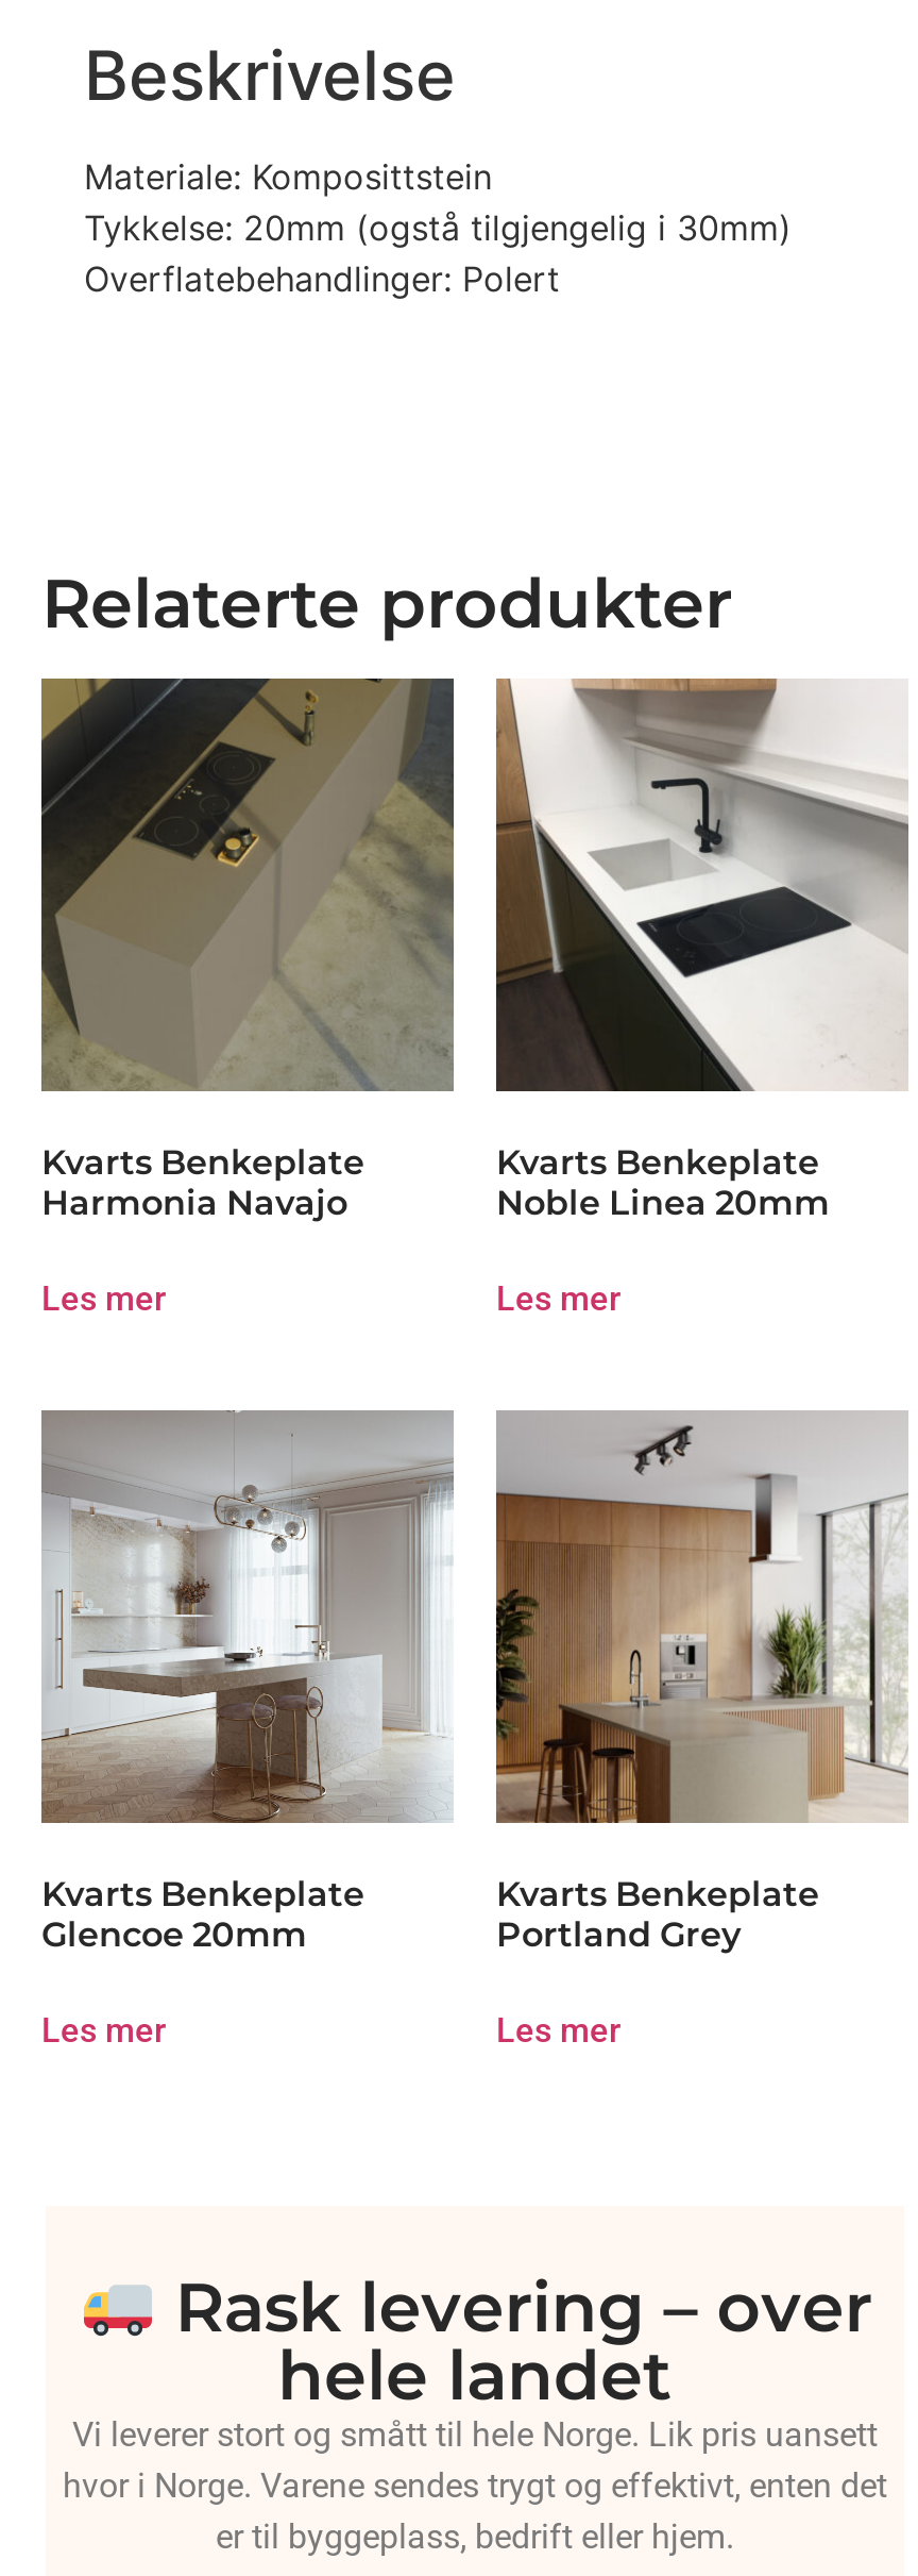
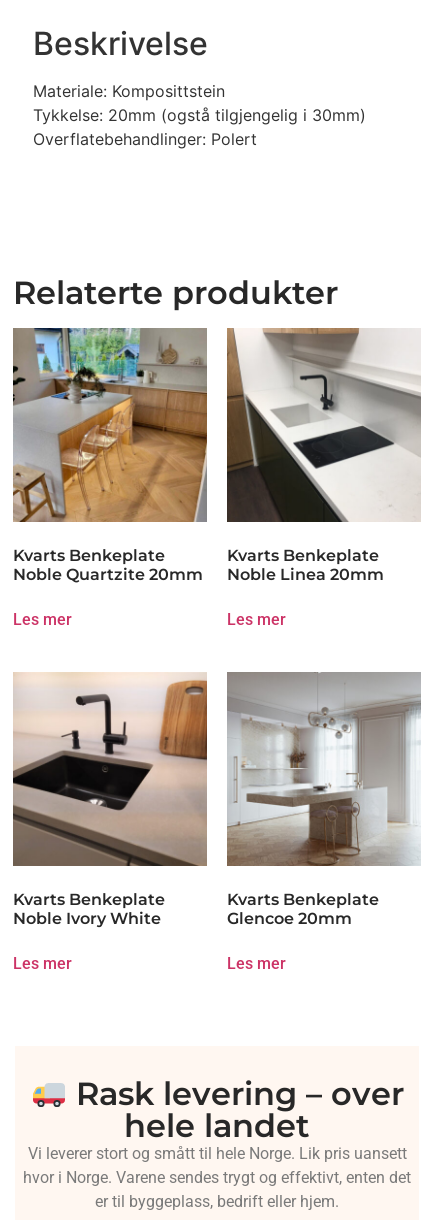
[39,676,456,1091] [image] -> [12,327,207,522] [image]
[41,1182,347,1223] Harmonia Navajo -> [13,565,203,584] Noble Quartzite 20mm
[41,1408,454,1823] [image] -> [12,673,208,866] [image]
[494,1415,908,1823] [image] -> [227,673,421,866] [image]
[41,1914,307,1955] Glencoe 20mm -> [13,909,161,928] Noble Ivory White
[496,1914,741,1955] Portland Grey -> [227,909,352,928] Glencoe 20mm

